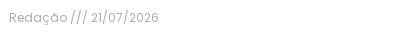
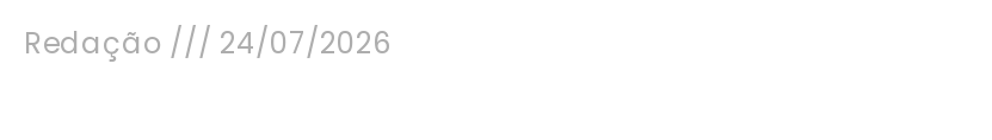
[9,9,159,26] Redação 21/07/2026 -> [24,21,392,61] Redação 24/07/2026

